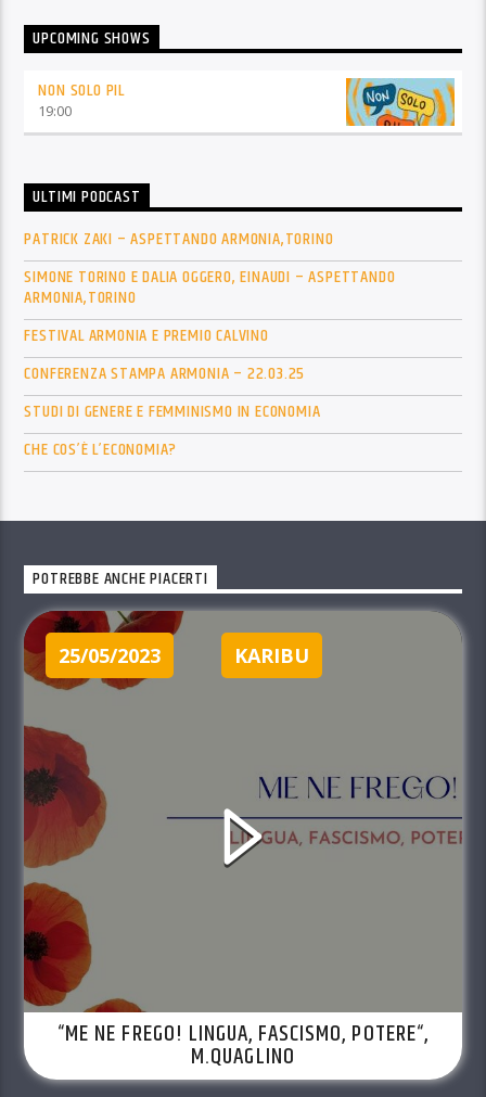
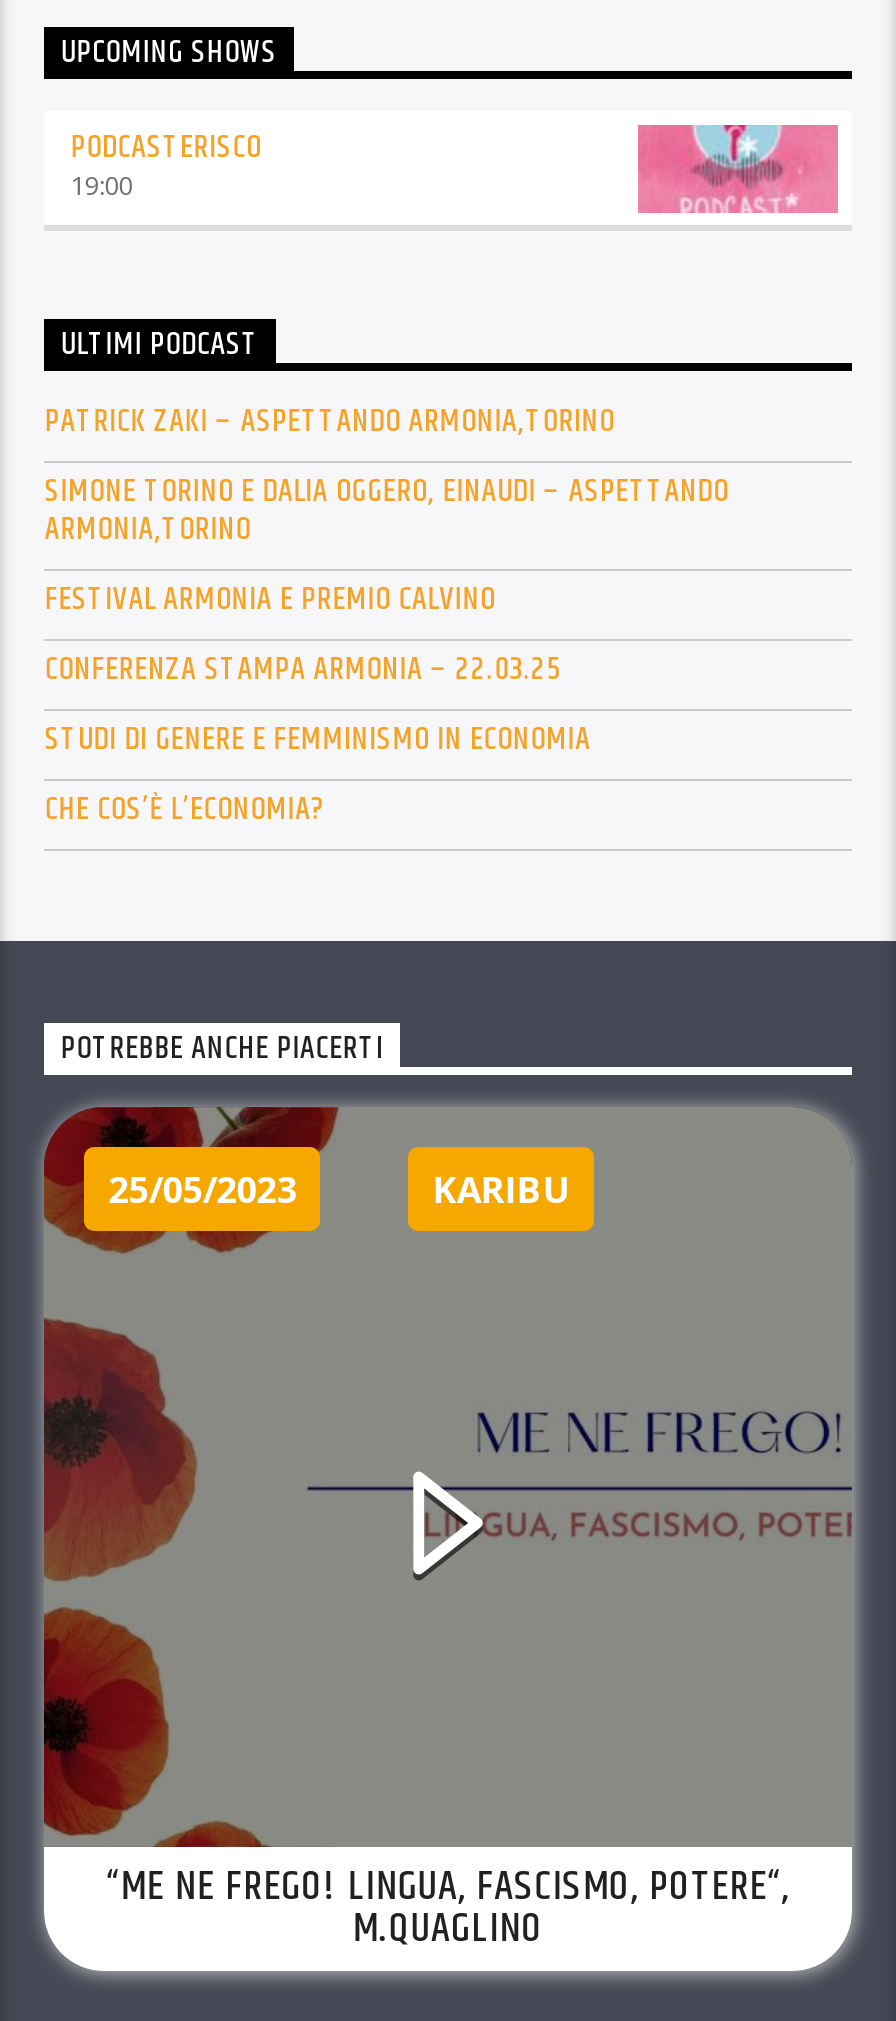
[38,77,125,104] NON SOLO PIL -> [71,123,262,173] PODCASTERISCO
[345,77,456,127] [image] -> [636,123,840,215] [image]

